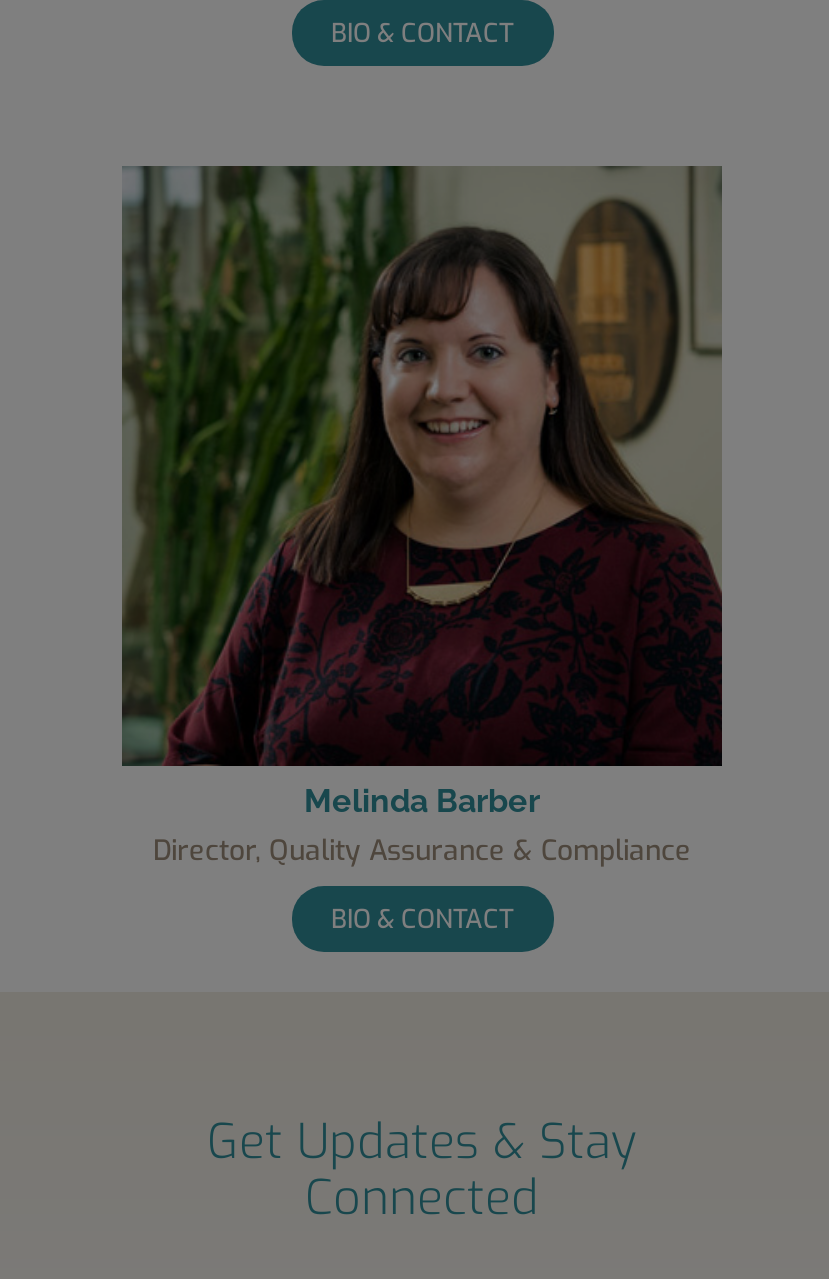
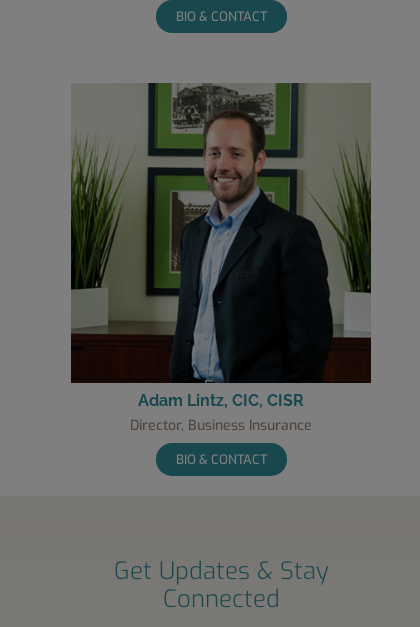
[120,164,724,871] [image] | Melinda Barber | Director, Quality Assurance & Compliance -> [70,83,372,435] [image] | Adam Lintz, CIC, CISR | Director, Business Insurance

